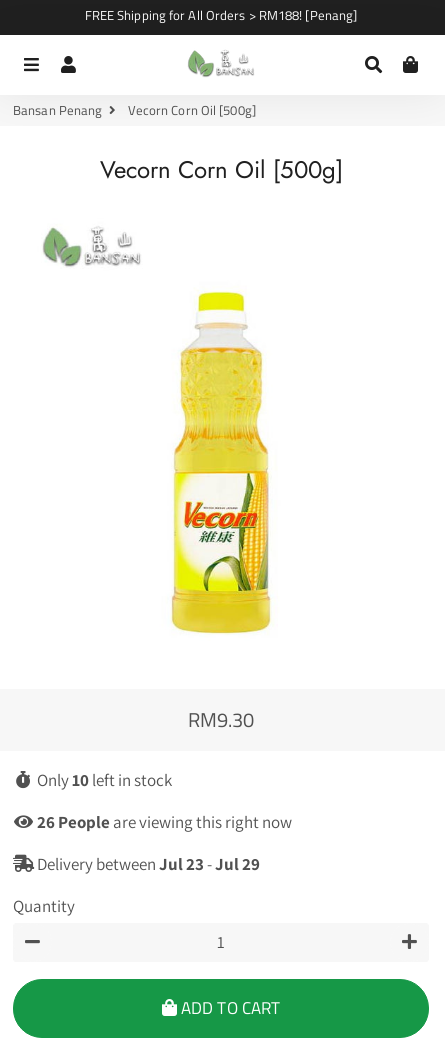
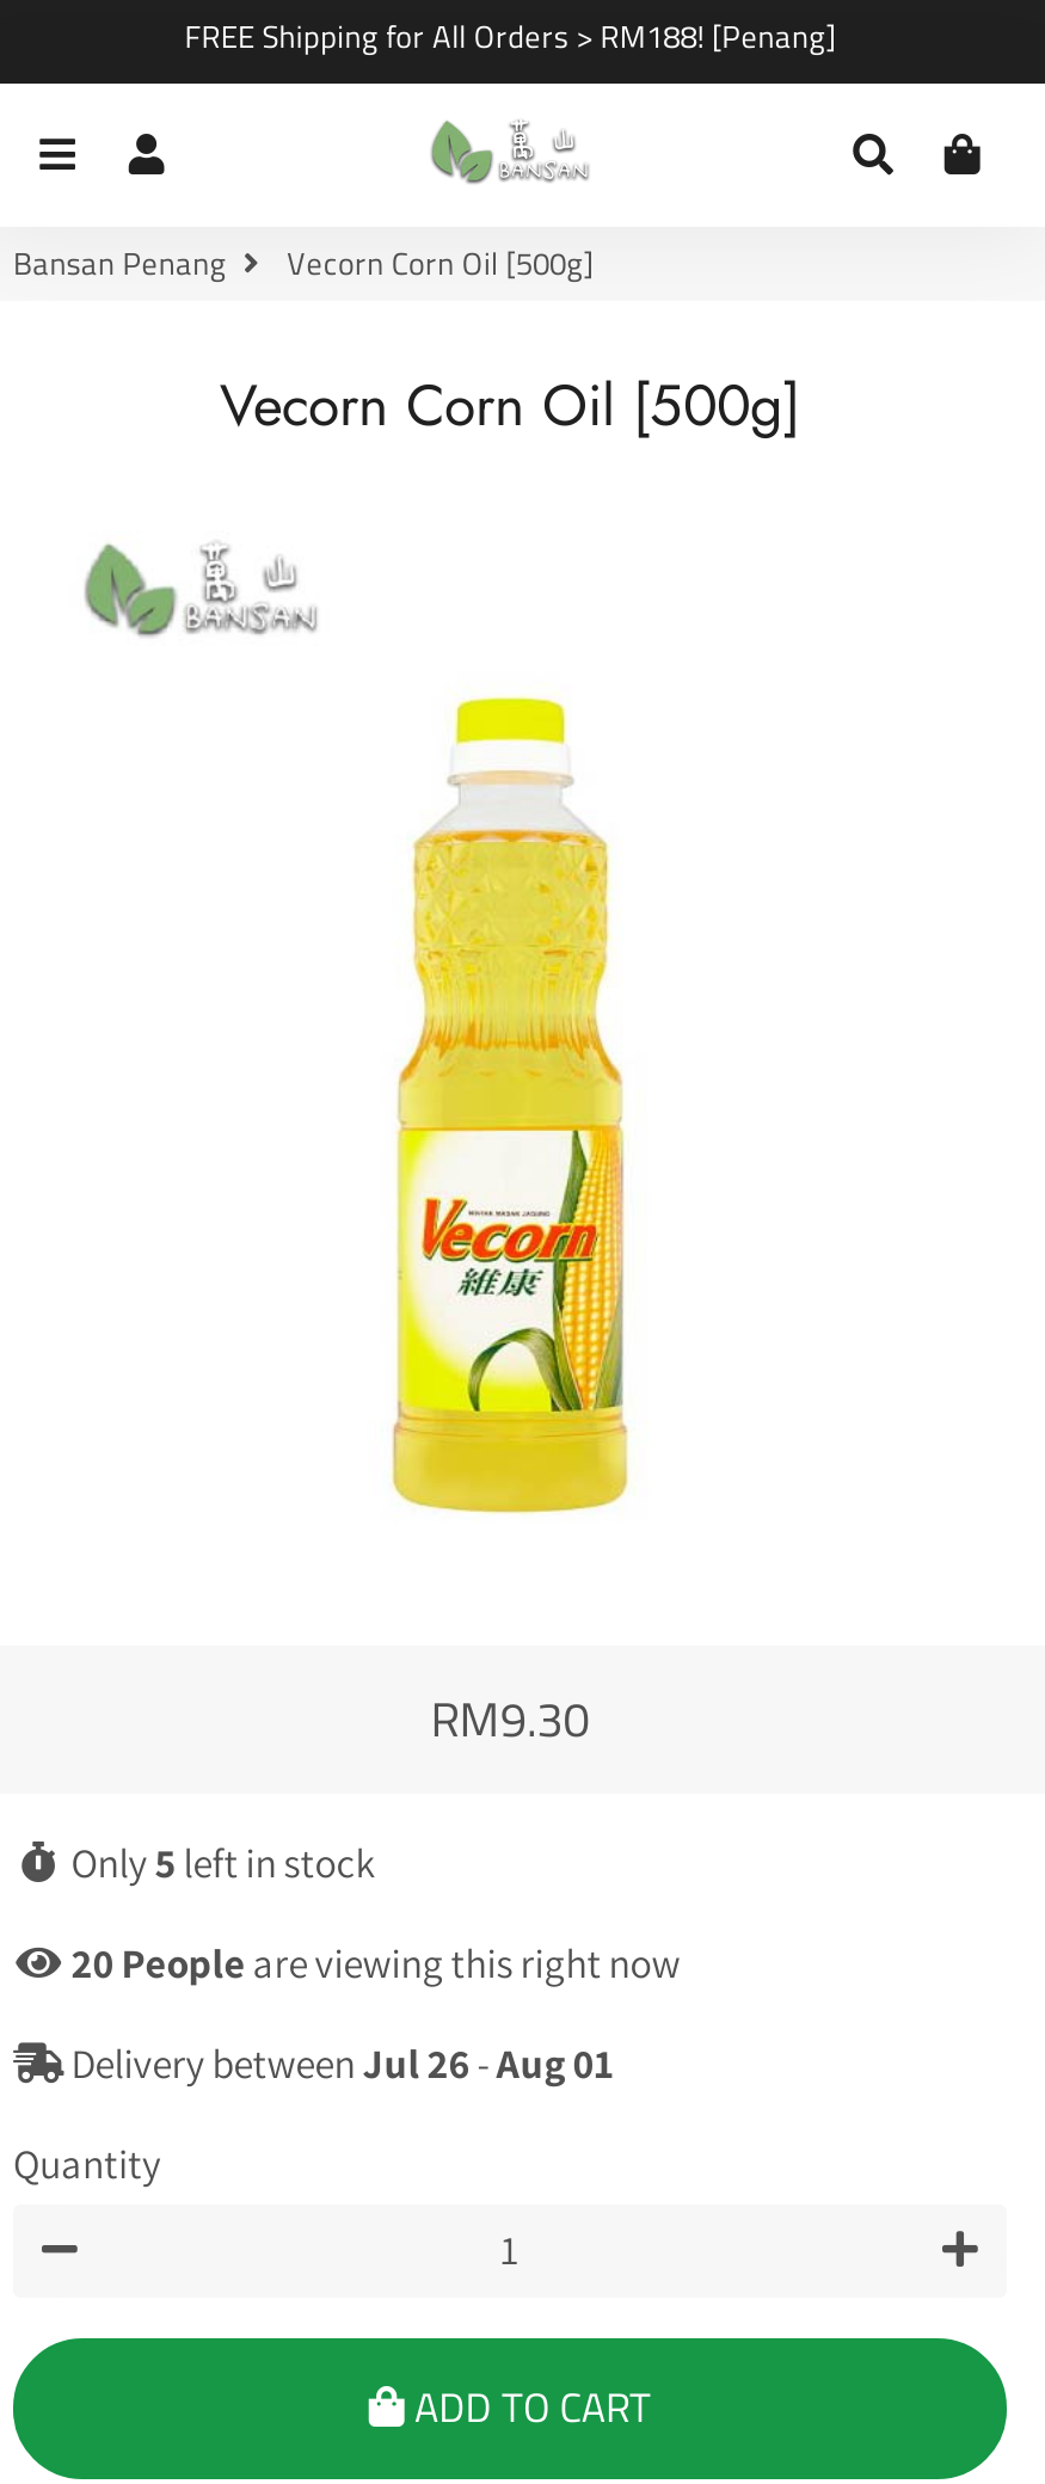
[37,769,172,791] Only 10 left in stock -> [71,1837,374,1890] Only 5 left in stock
[37,811,292,833] 26 People are viewing this right now -> [71,1938,680,1990] 20 People are viewing this right now
[37,853,260,875] Delivery between Jul 23 - Jul 29 -> [71,2038,613,2090] Delivery between Jul 26 - Aug 01

